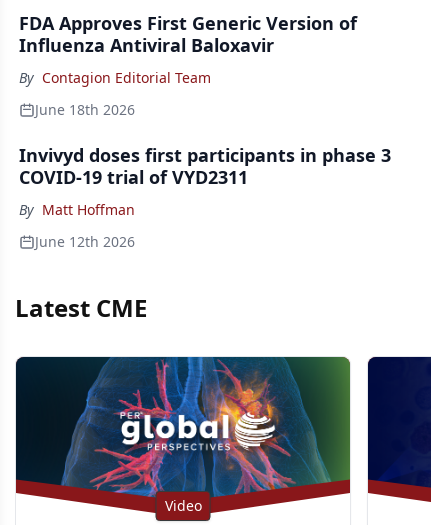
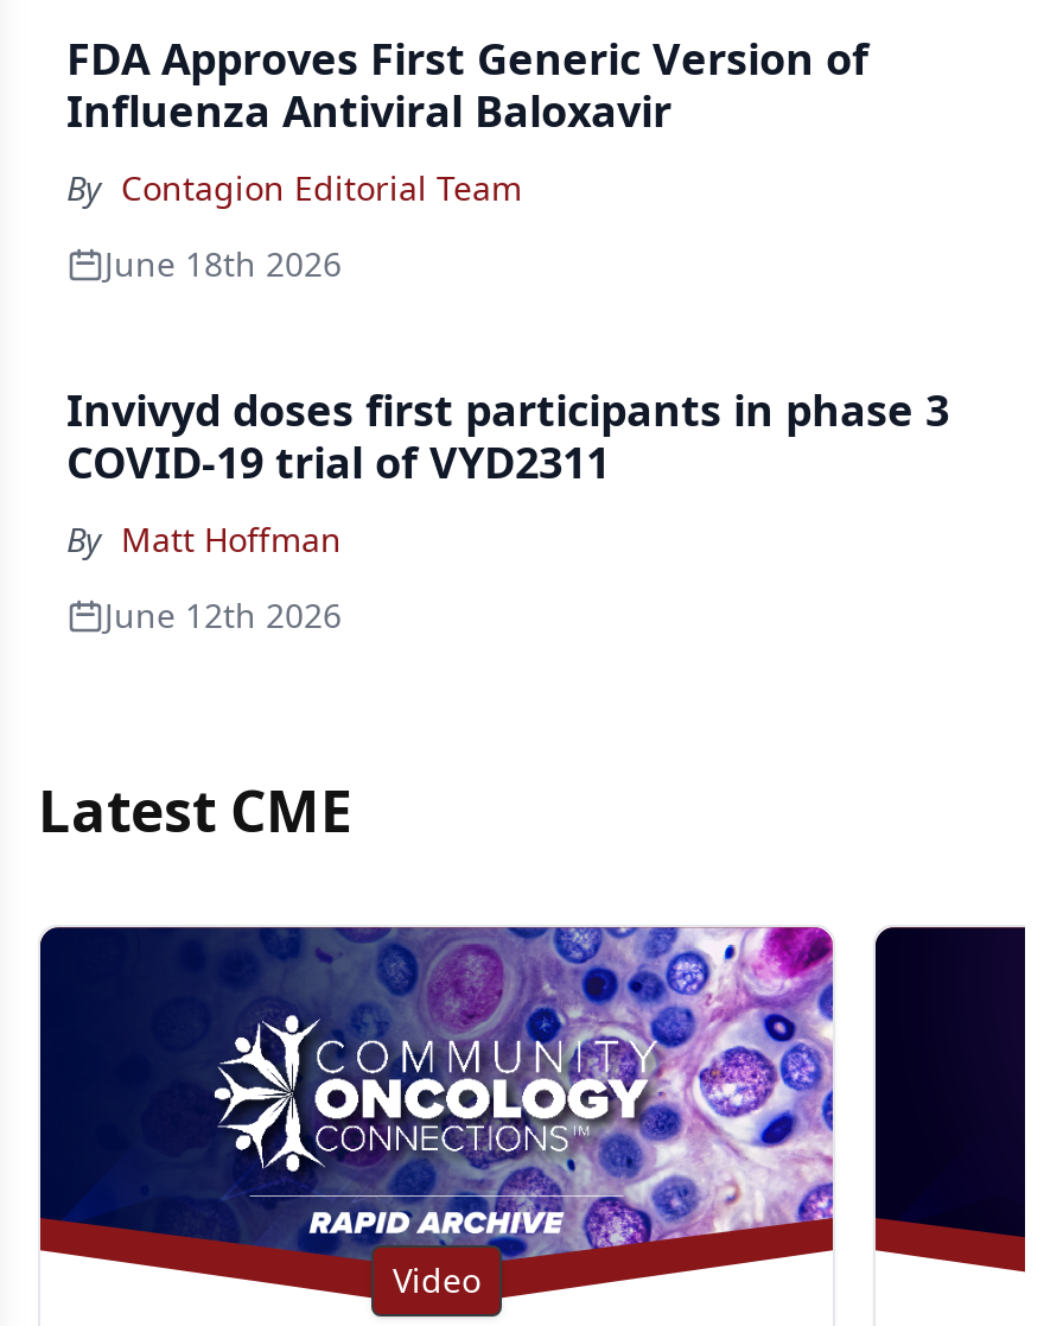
[28,356,351,497] [image] -> [64,925,835,1260] [image]
moved [378,423,430,486] -> [906,1084,1020,1233]: [image]

